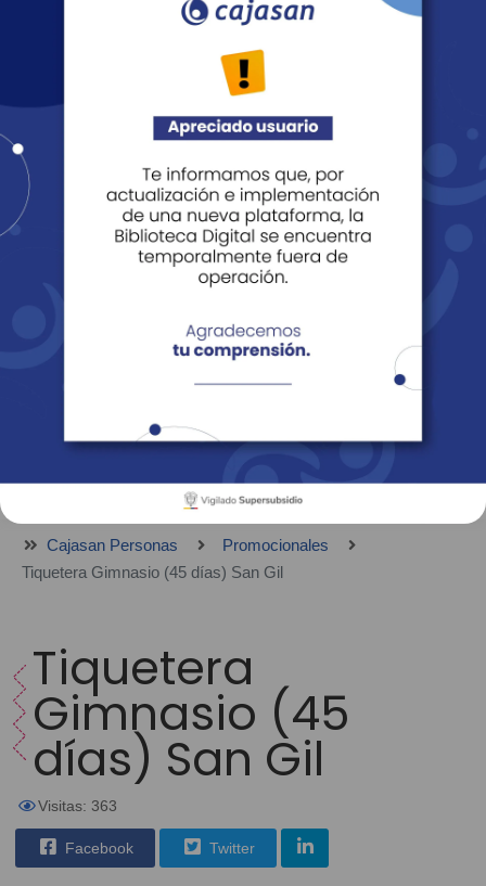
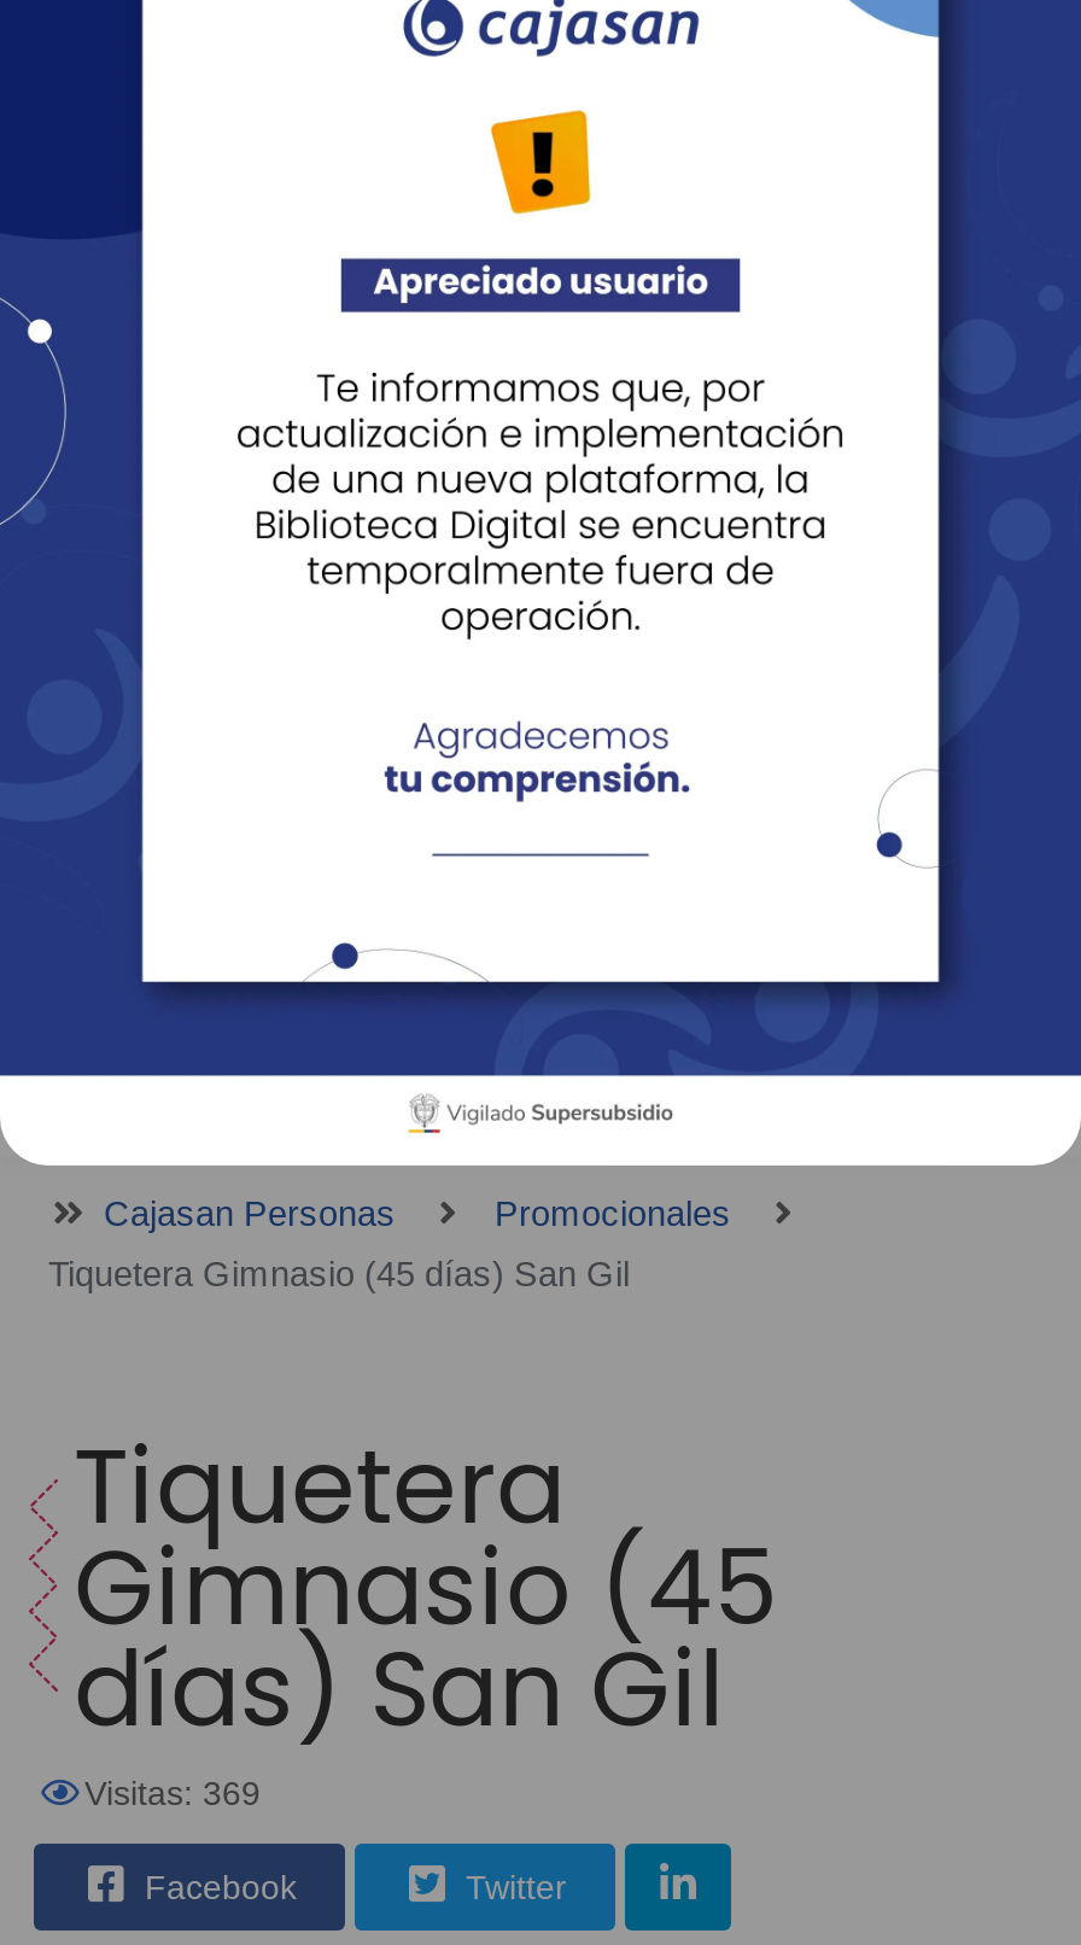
[38,797,117,814] Visitas: 363 -> [84,1774,261,1812] Visitas: 369

